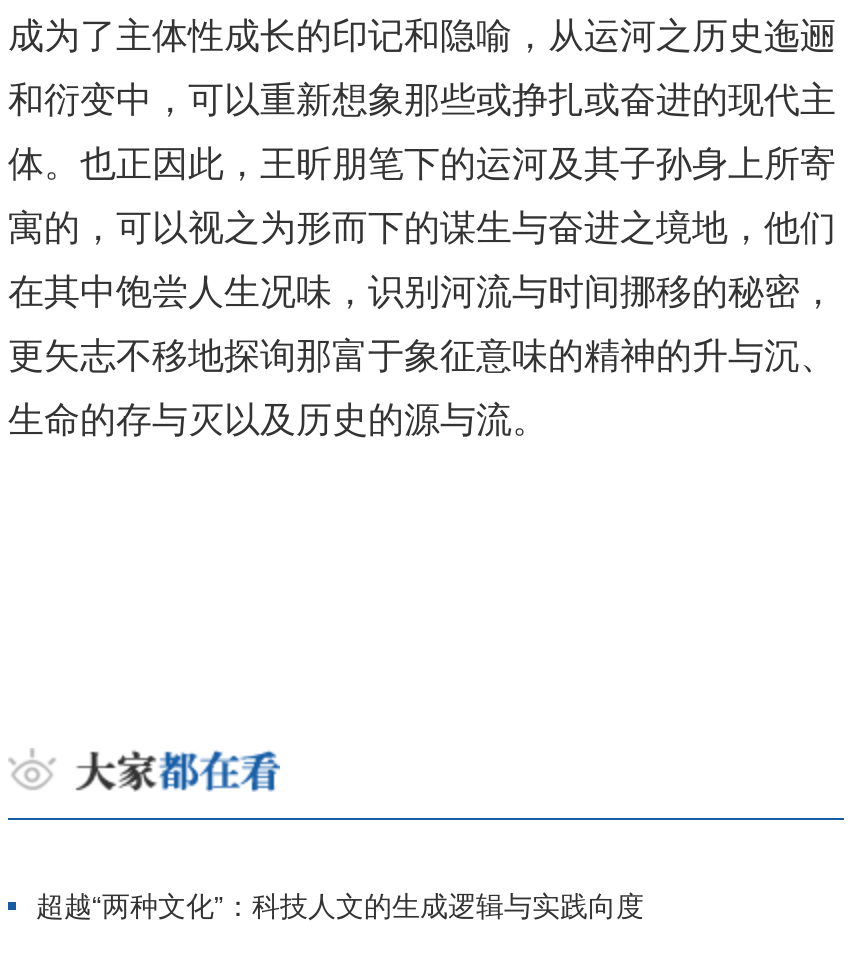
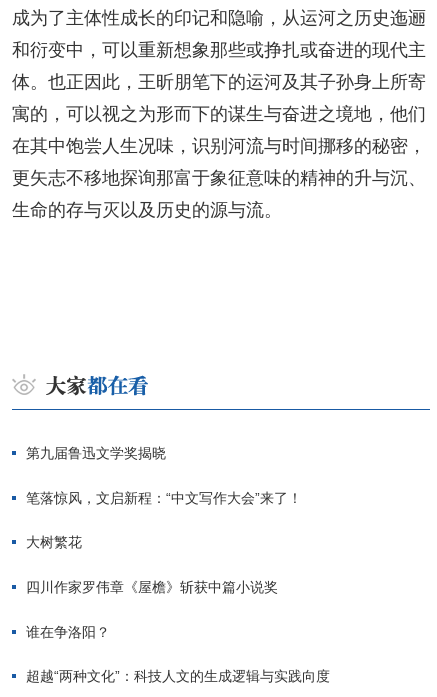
none -> [26,445,302,640] 第九届鲁迅文学奖揭晓 | 笔落惊风，文启新程：“中文写作大会”来了！ | 大树繁花 | 四川作家罗伟章《屋檐》斩获中篇小说奖 | 谁在争洛阳？

